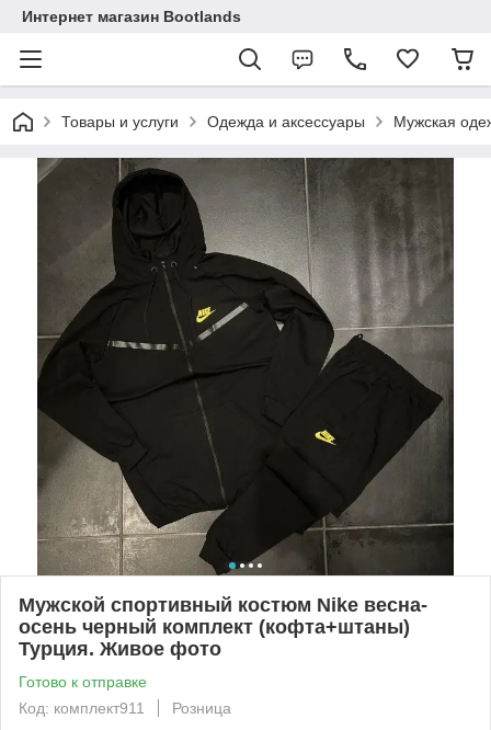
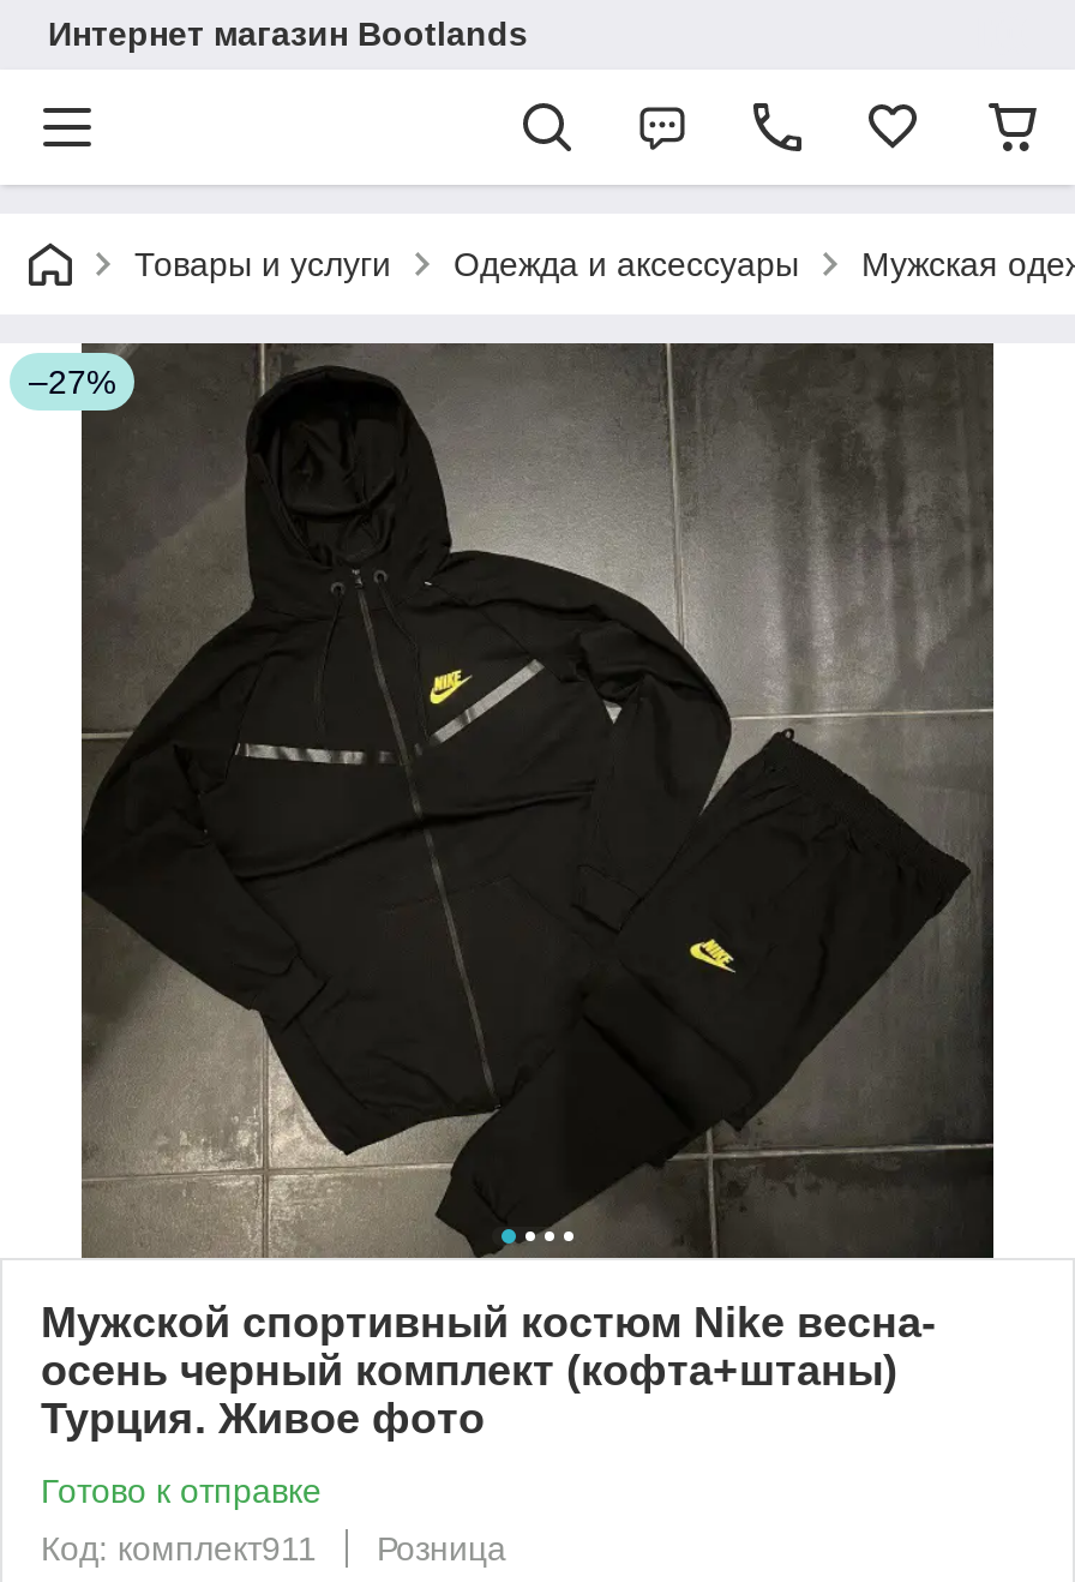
none -> [29,362,115,401] –27%

